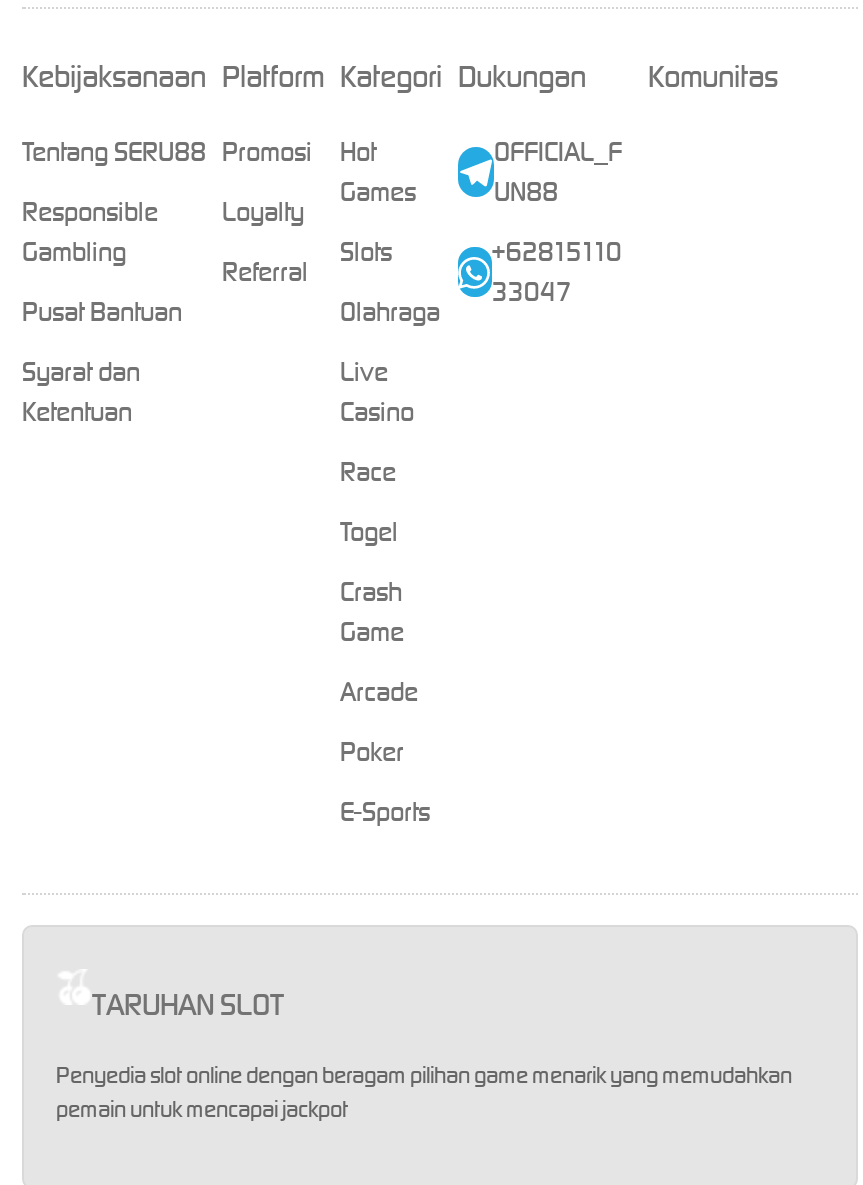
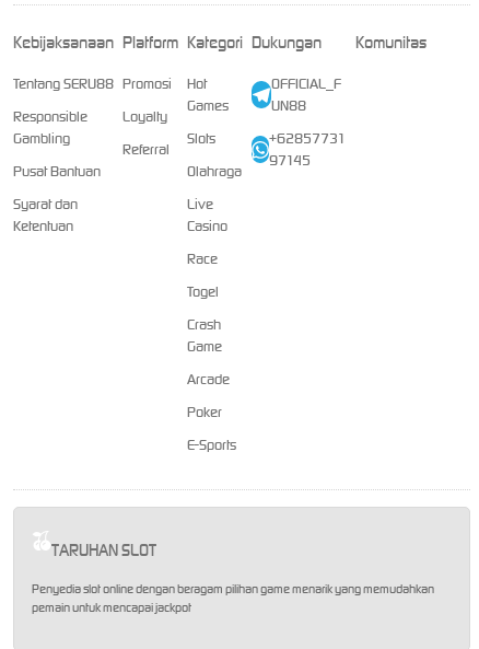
[491,234,621,268] +62815110 -> [270,129,346,147] +62857731
[491,274,571,308] 33047 -> [270,151,311,169] 97145

